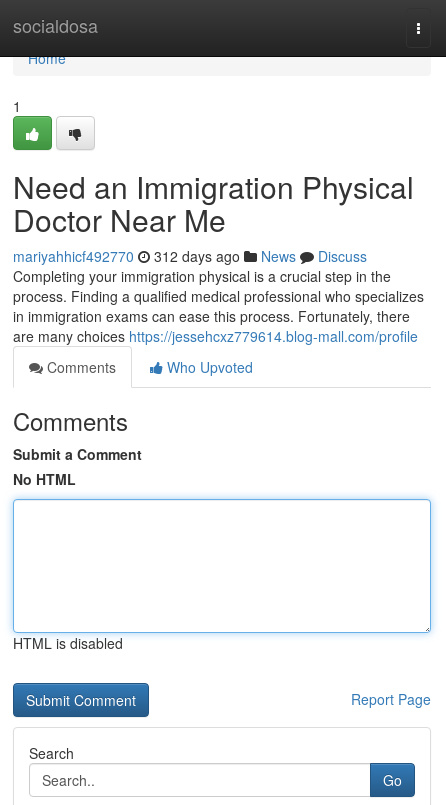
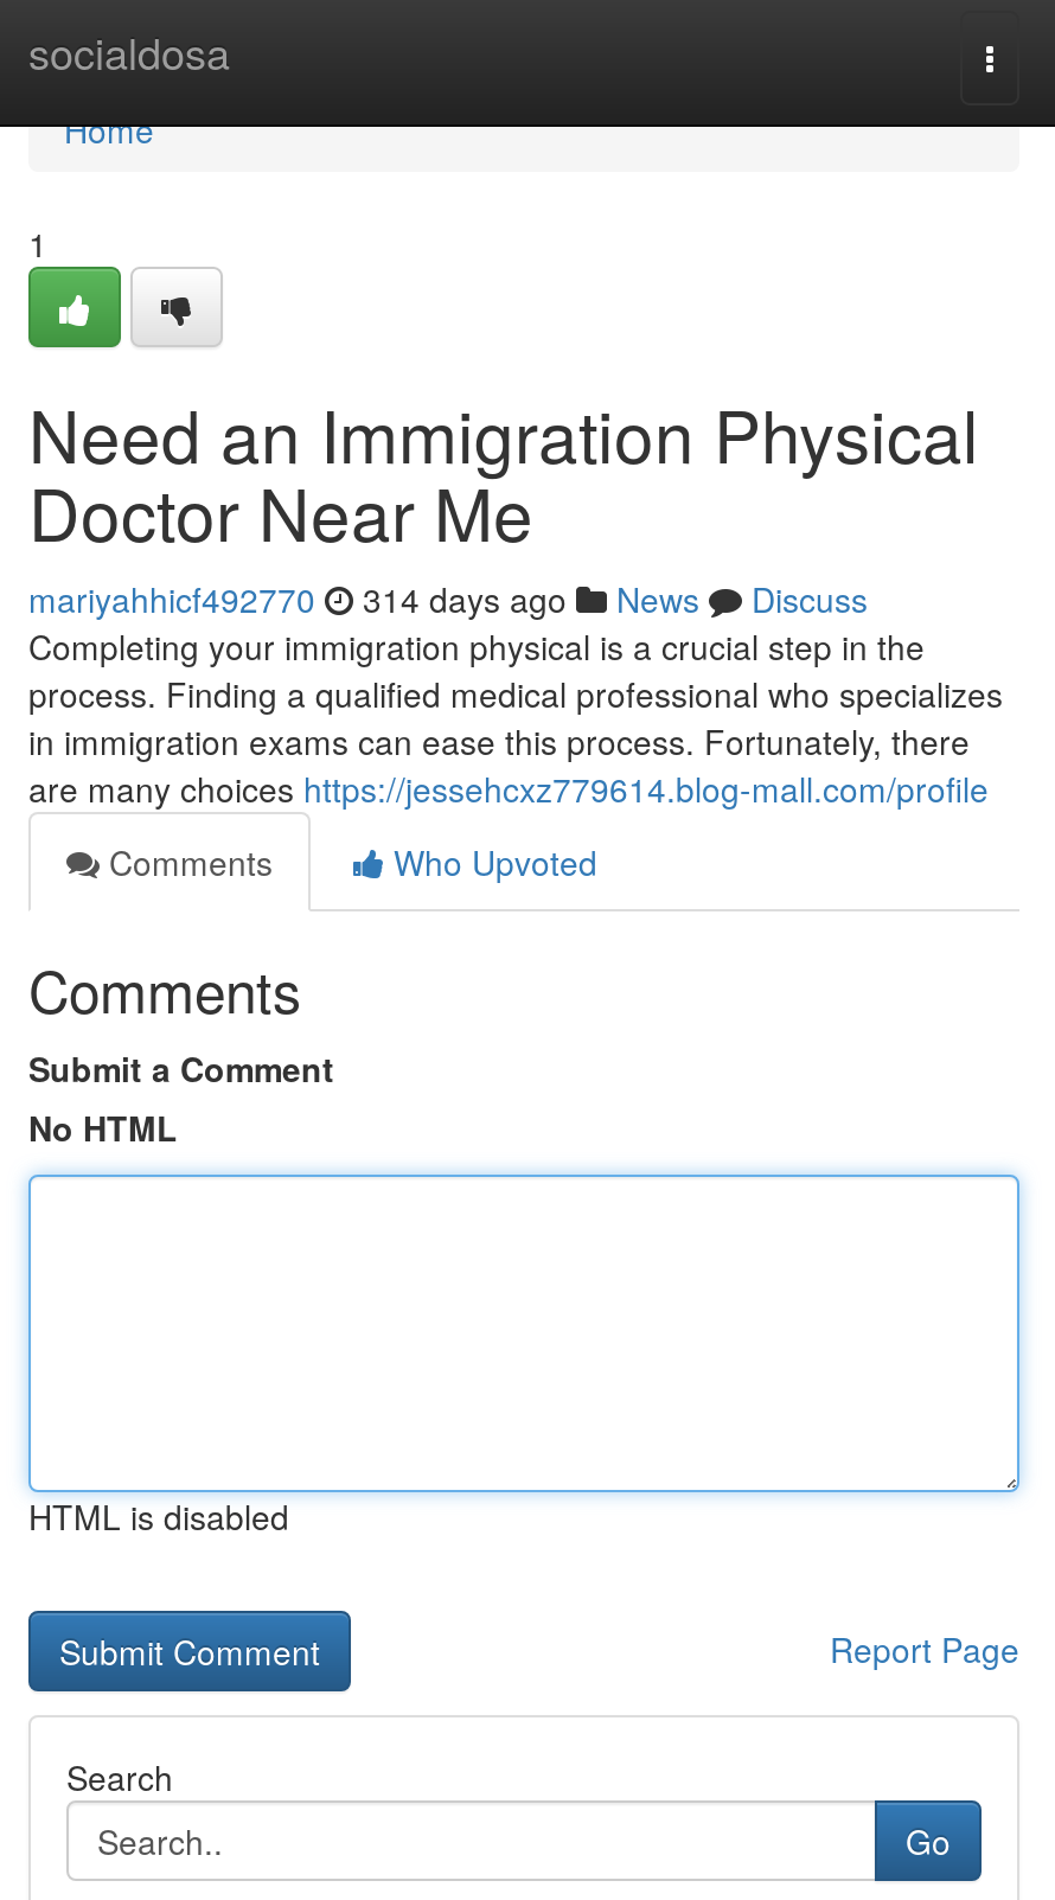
[13,246,367,266] mariyahhicf492770 312 days ago News Discuss -> [28,575,868,622] mariyahhicf492770 314 days ago News Discuss

